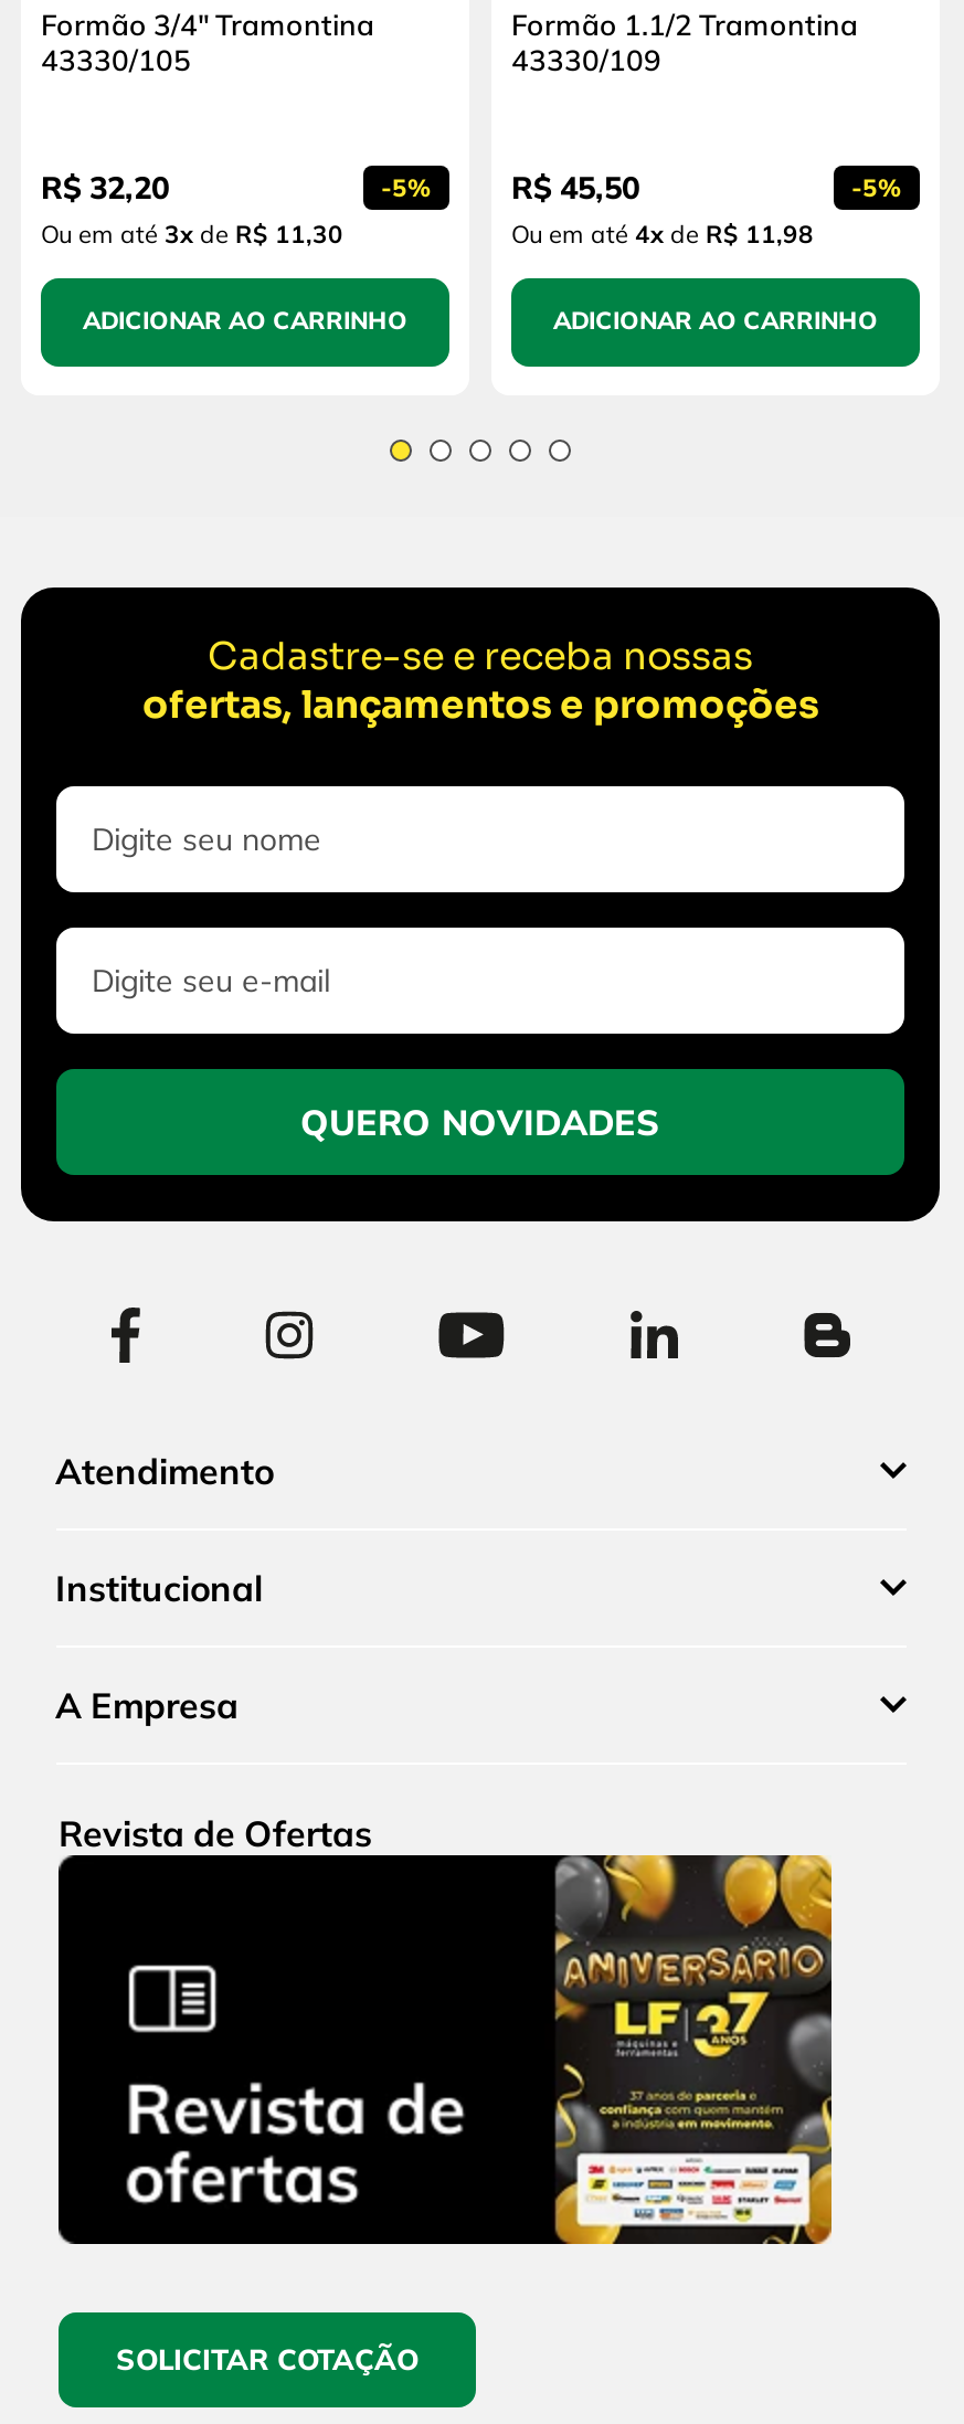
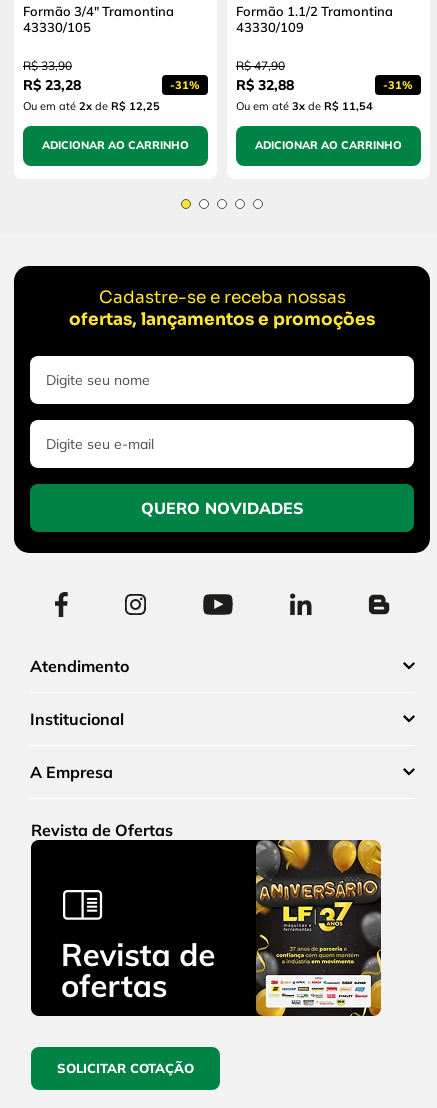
[41,167,432,207] R$ 32,20 | -5% -> [23,58,200,94] R$ 33,90 | R$ 23,28 | -31%
[511,167,902,207] R$ 45,50 | -5% -> [236,58,413,94] R$ 47,90 | R$ 32,88 | -31%
[41,218,343,249] Ou em até 3x de R$ 11,30 -> [23,99,160,113] Ou em até 2x de R$ 12,25
[511,218,814,249] Ou em até 4x de R$ 11,98 -> [236,99,373,113] Ou em até 3x de R$ 11,54

